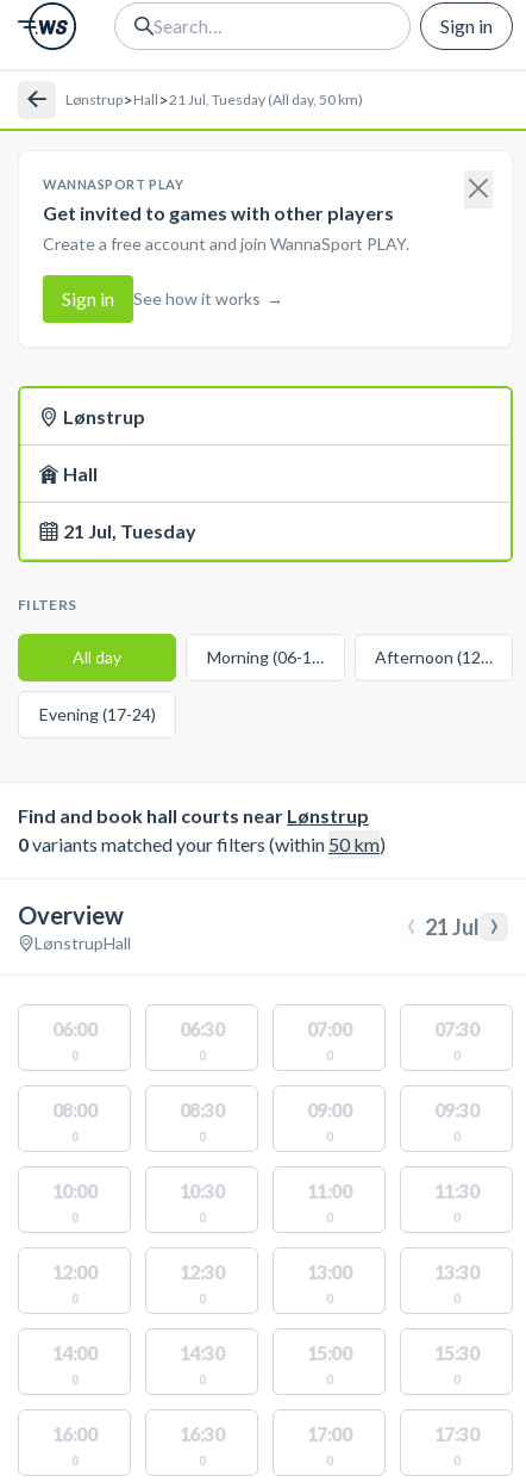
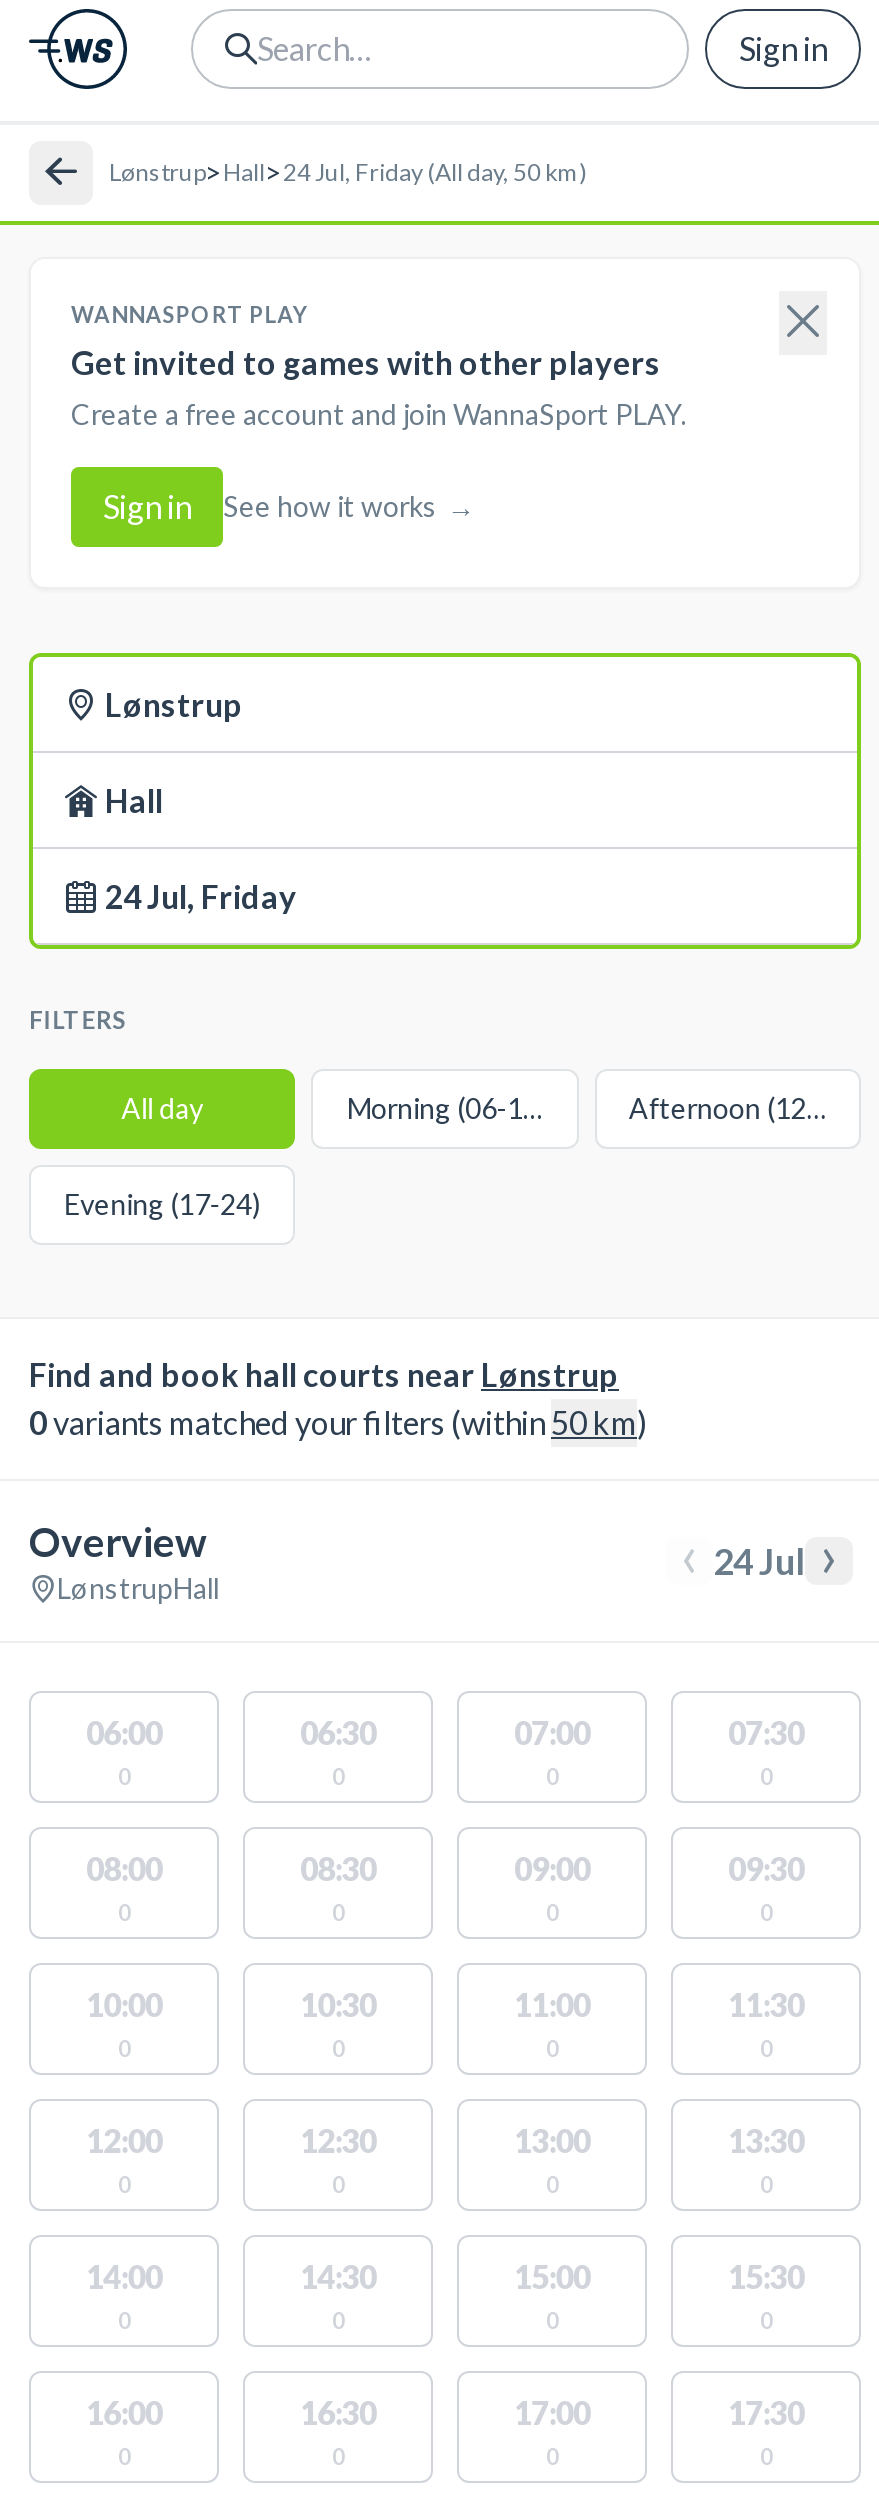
[65,89,363,109] Lønstrup> Hall>21 Jul, Tuesday (All day, 50 km) -> [109,154,587,188] Lønstrup> Hall>24 Jul, Friday (All day, 50 km)
[63,519,196,541] 21 Jul, Tuesday -> [105,876,297,914] 24 Jul, Friday
[405,901,499,944] ‹ 21 Jul › -> [680,1517,838,1589] ‹ 24 Jul ›

